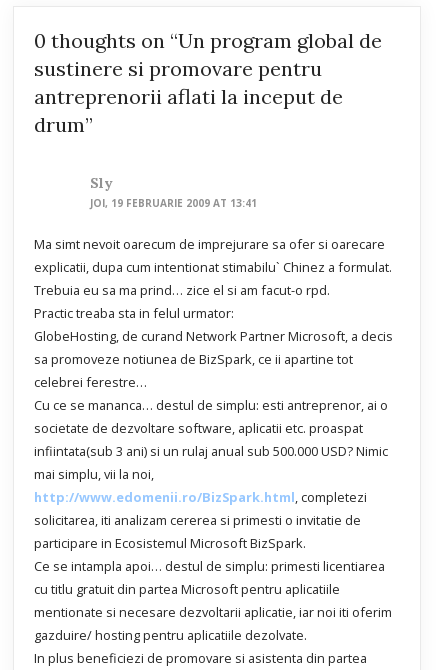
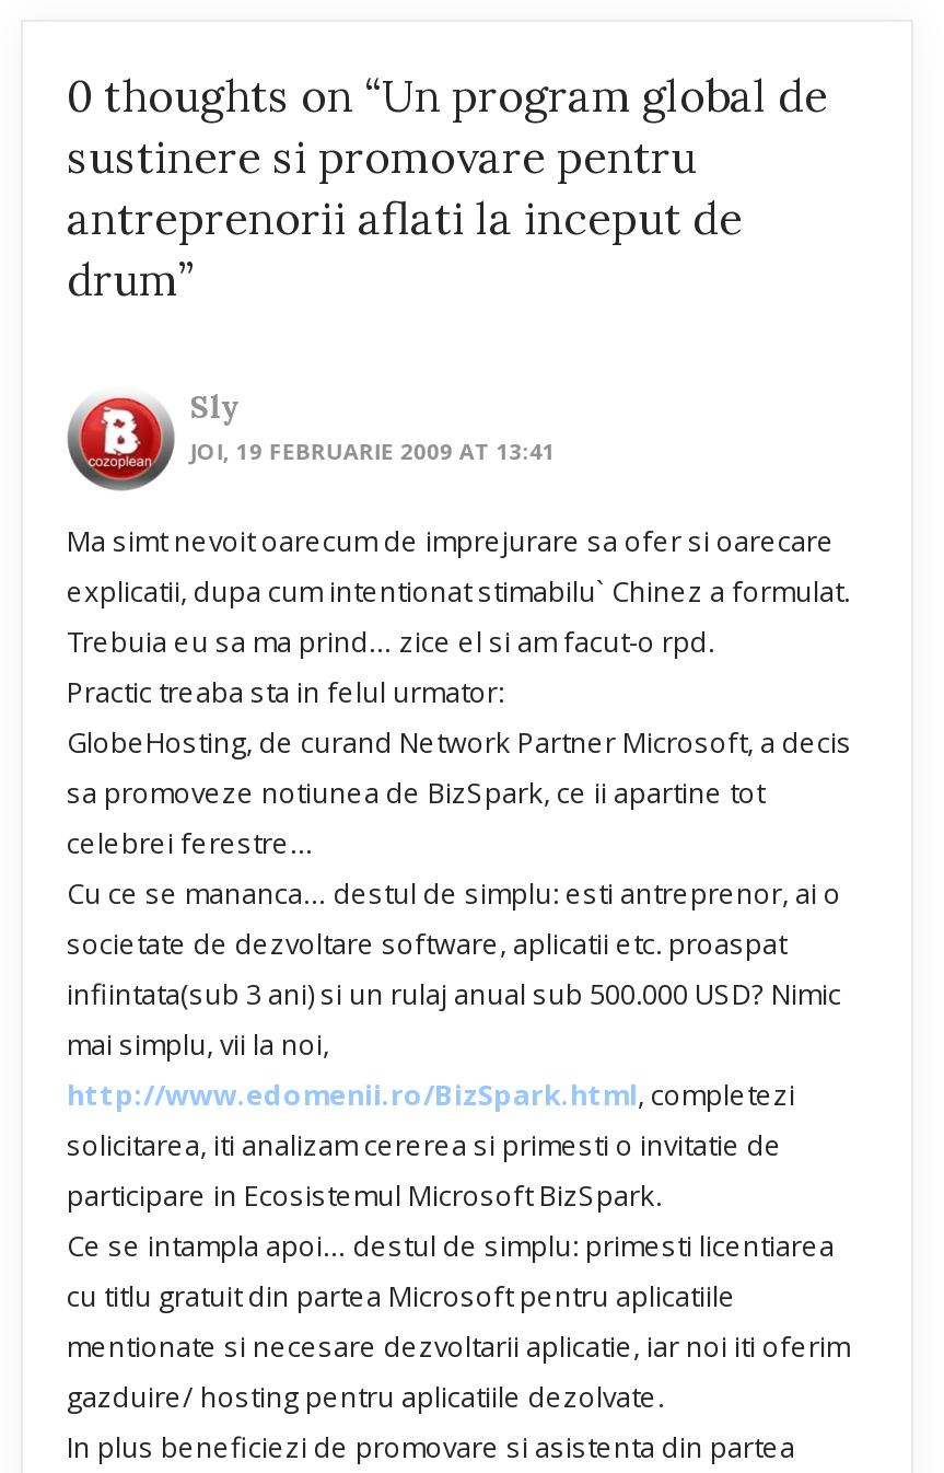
none -> [65,394,176,492] [image]

